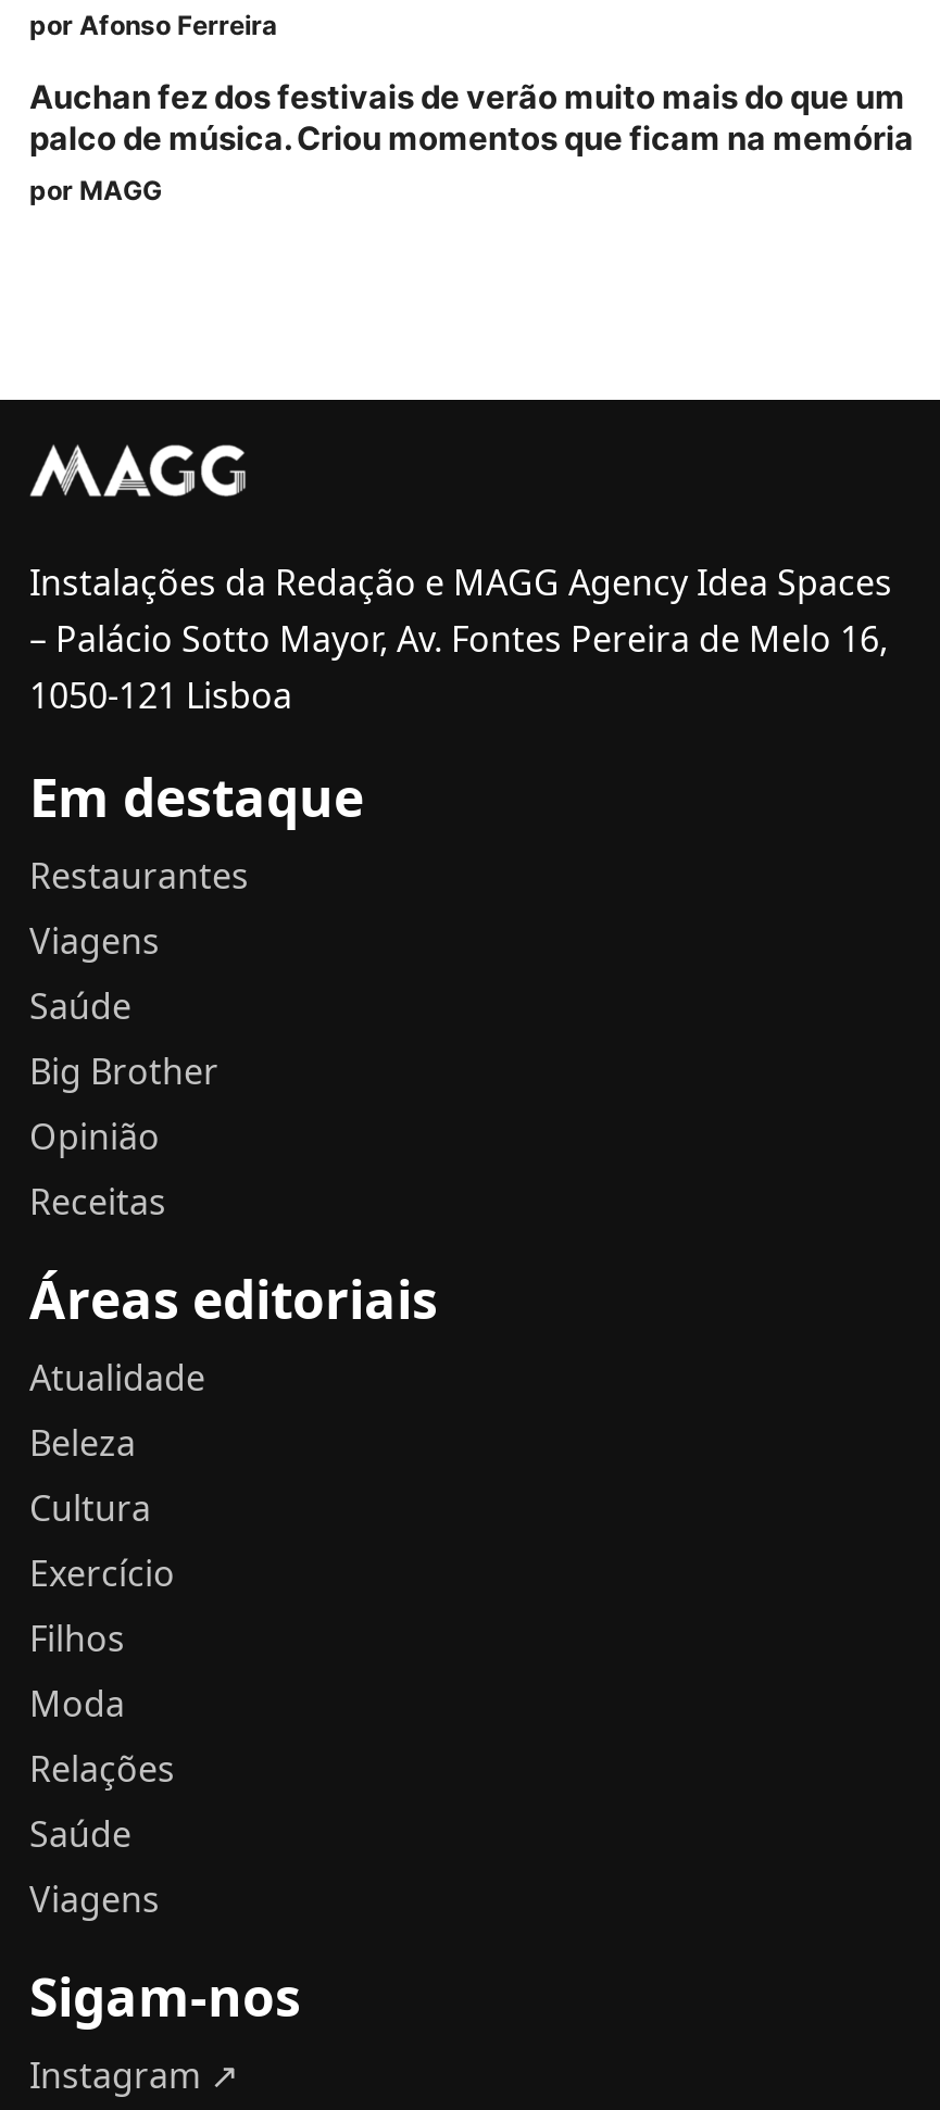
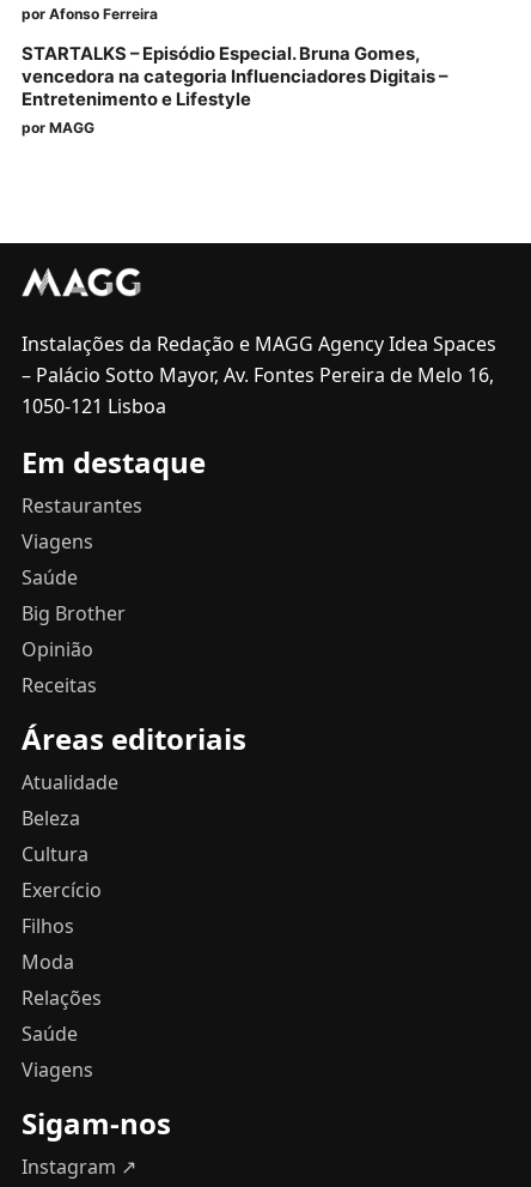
[29,78,914,159] Auchan fez dos festivais de verão muito mais do que um | palco de música. Criou momentos que ficam na memória -> [22,43,447,110] STARTALKS – Episódio Especial. Bruna Gomes, | vencedora na categoria Influenciadores Digitais – | Entretenimento e Lifestyle

